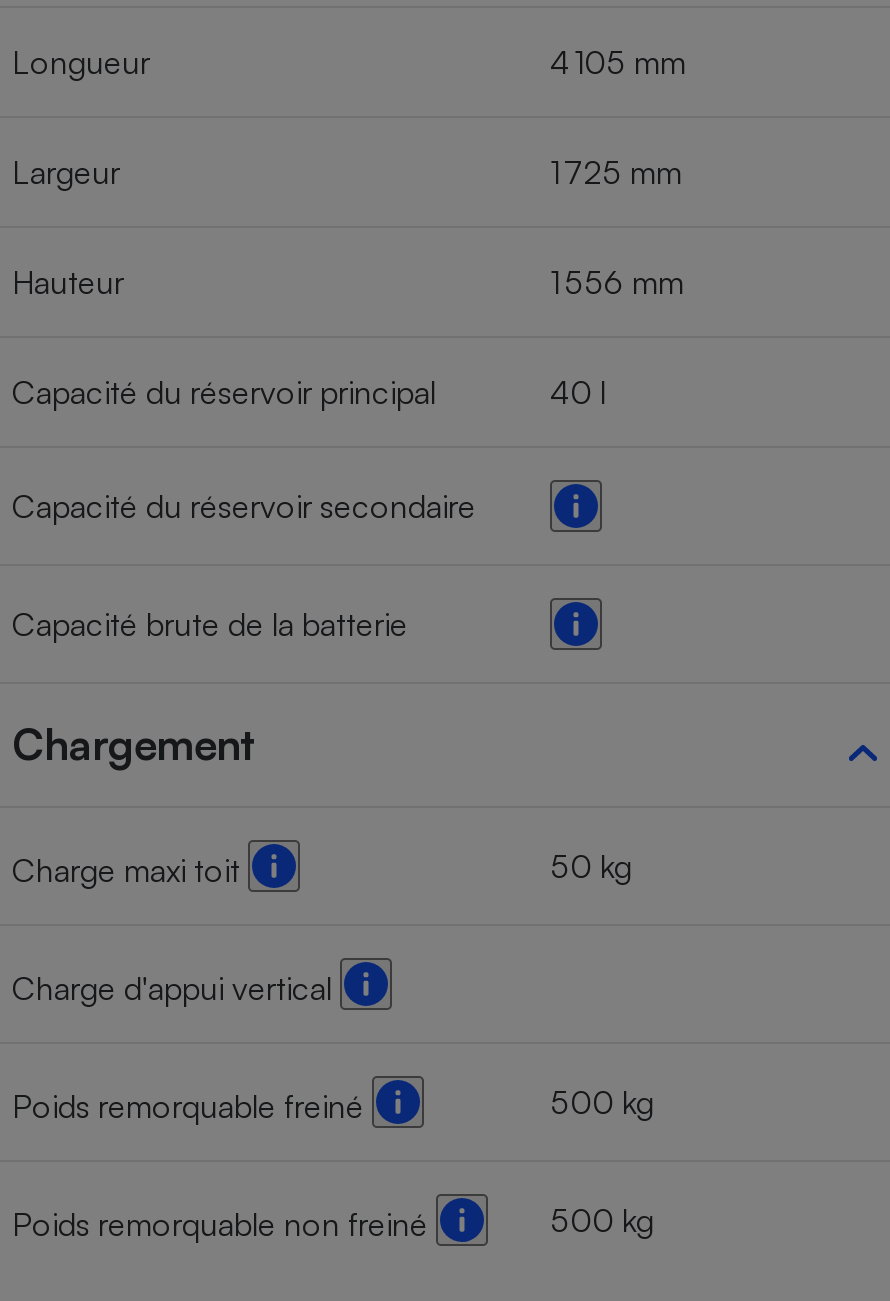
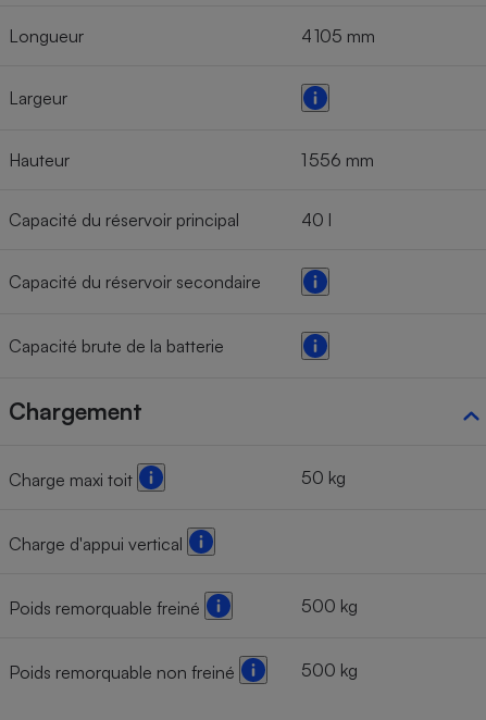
[550,152,682,192] 1 725 mm -> none

